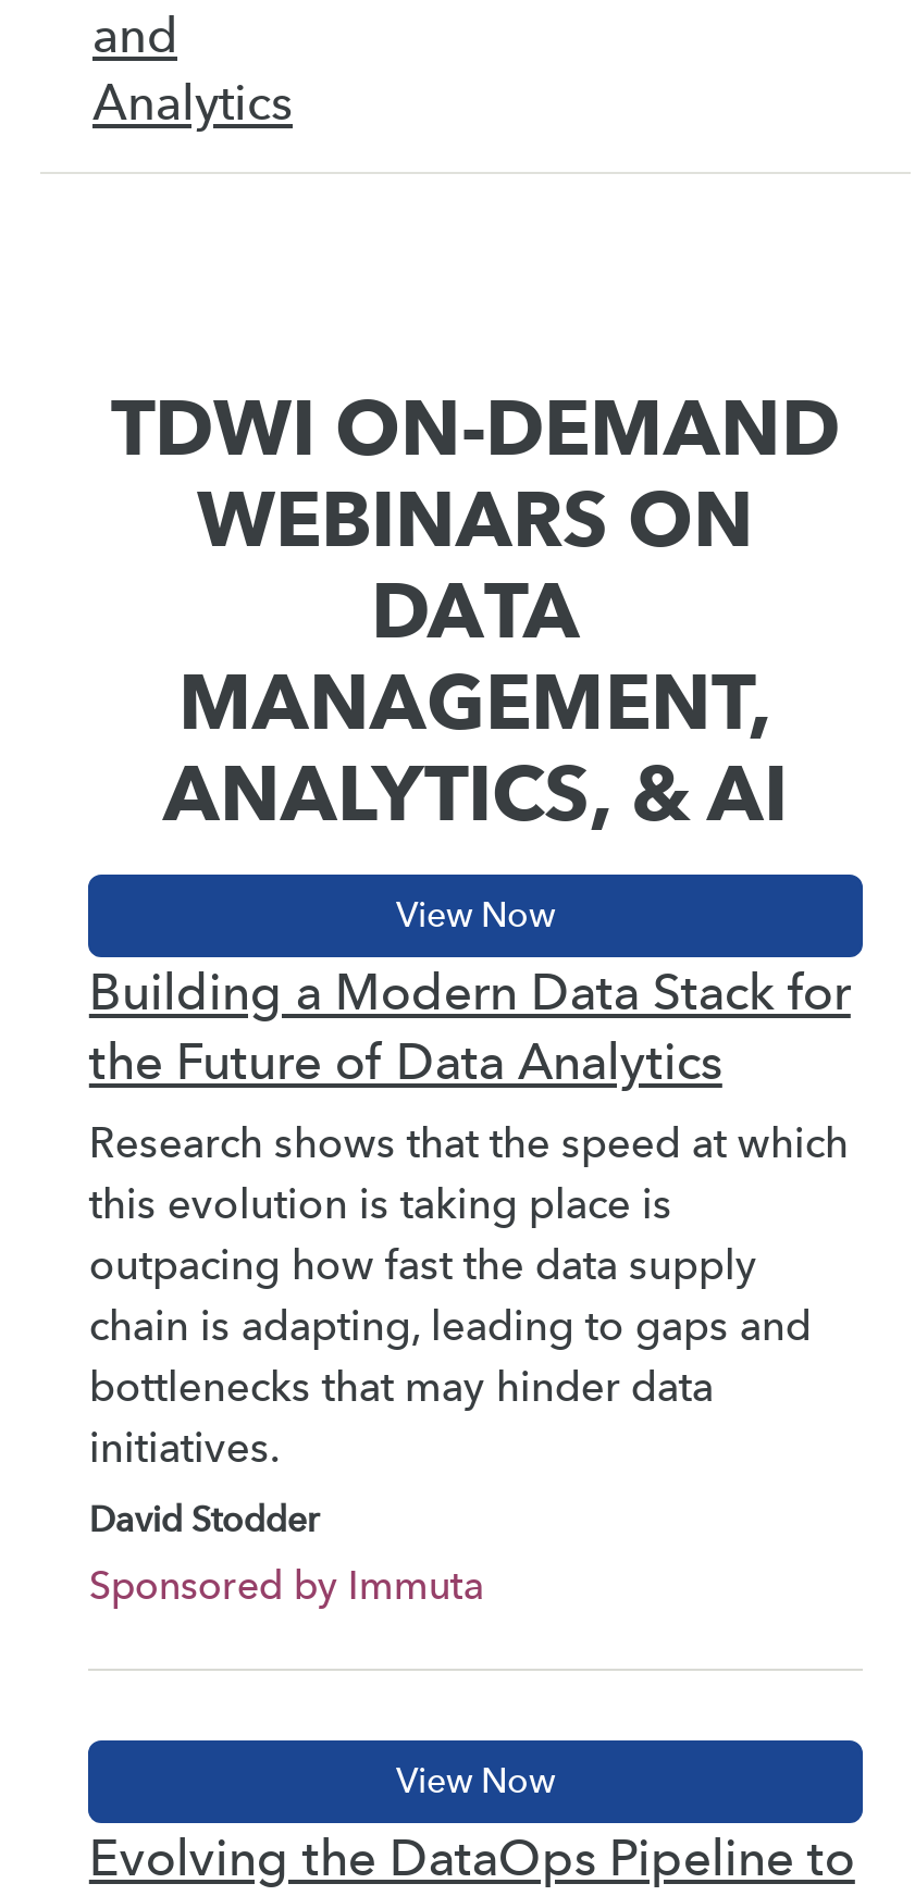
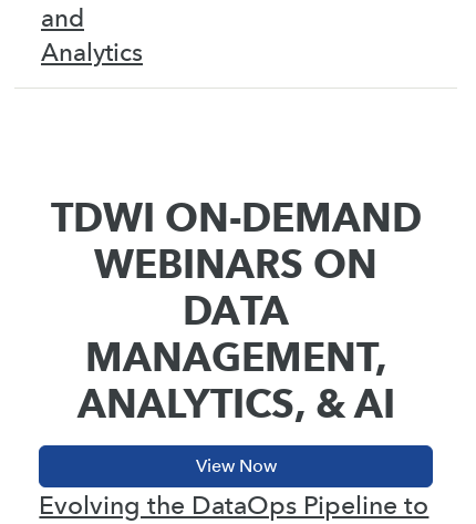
[89,961,851,1610] Building a Modern Data Stack for | the Future of Data Analytics | Research shows that the speed at which | this evolution is taking place is | outpacing how fast the data supply | chain is adapting, leading to gaps and | bottlenecks that may hinder data | initiatives. | David Stodder | Sponsored by Immuta -> none

